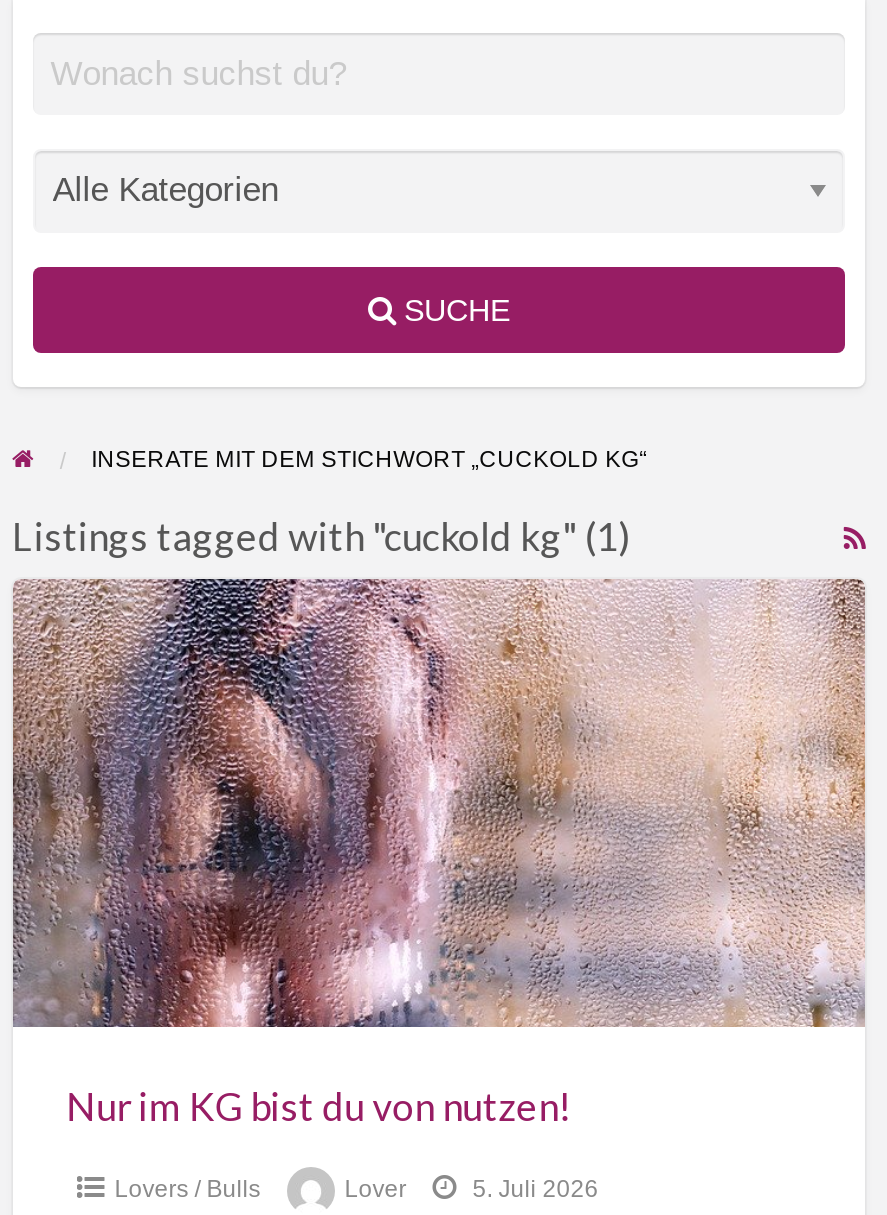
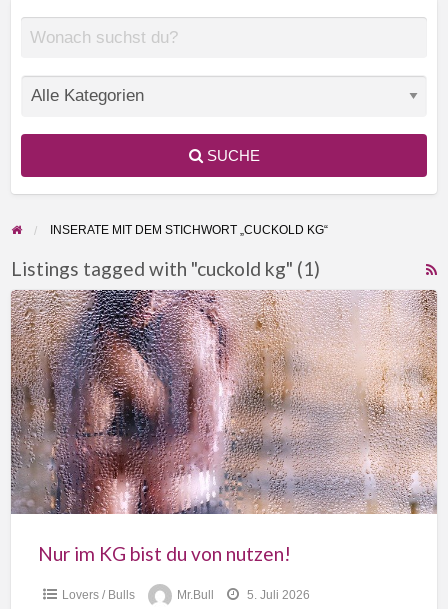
[344,1175,406,1203] Lover -> [177,588,214,602] Mr.Bull

